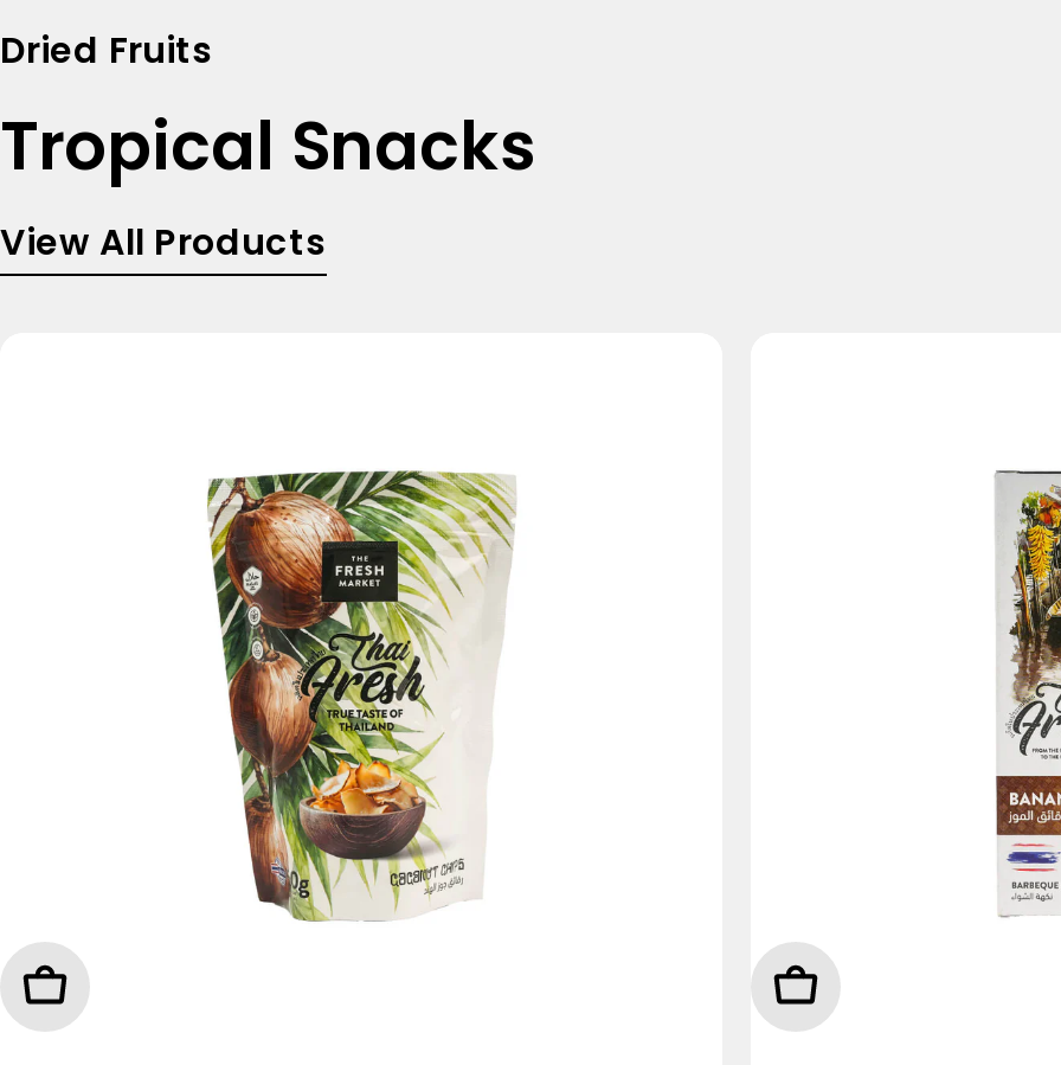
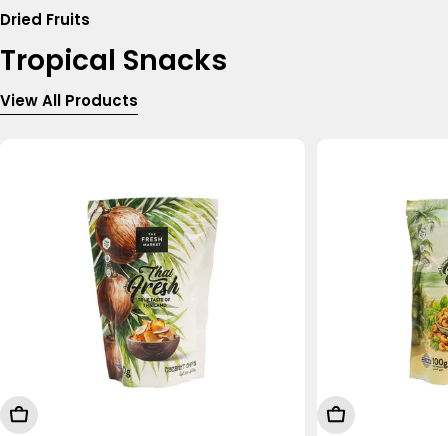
[962,468,1054,918] [image] -> [405,197,445,385] [image]

